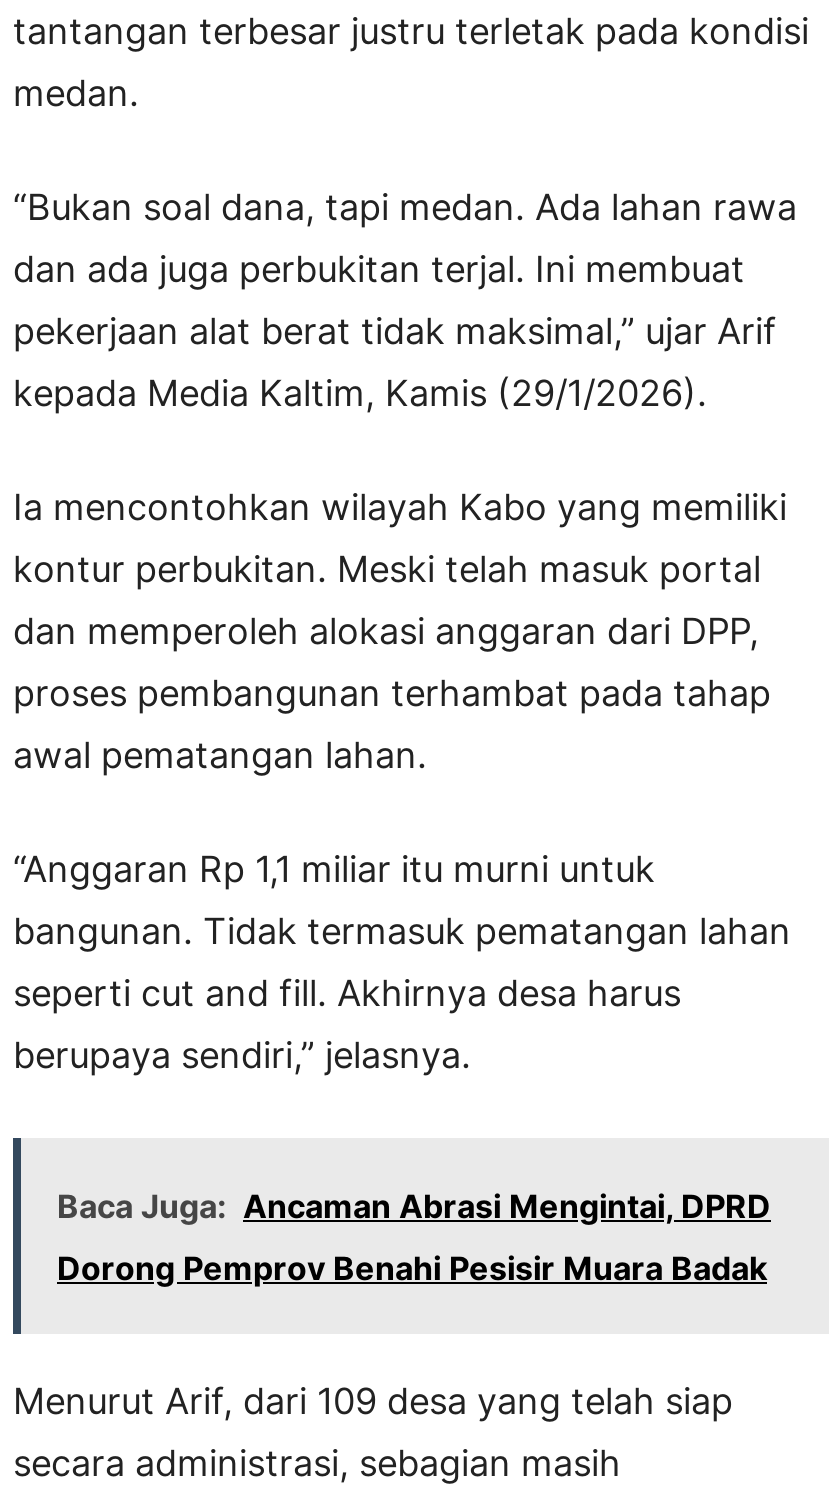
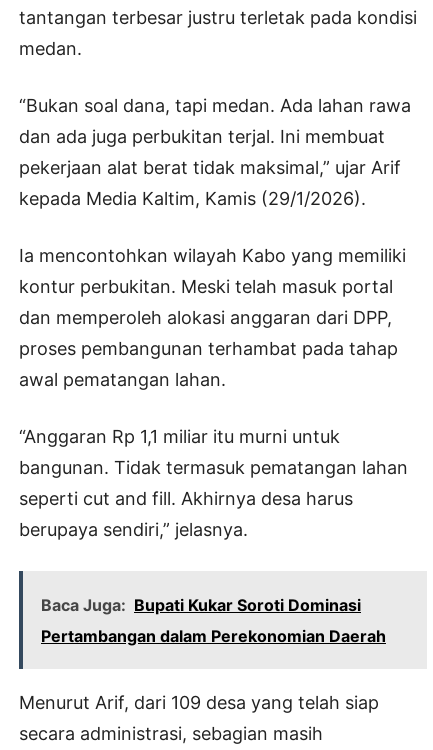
[57,1187,771,1227] Baca Juga: Ancaman Abrasi Mengintai, DPRD -> [41,595,361,615] Baca Juga: Bupati Kukar Soroti Dominasi
[57,1249,767,1289] Dorong Pemprov Benahi Pesisir Muara Badak -> [41,626,386,646] Pertambangan dalam Perekonomian Daerah

